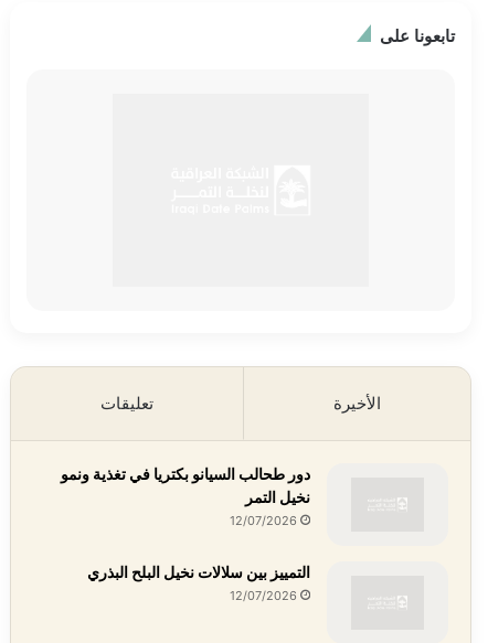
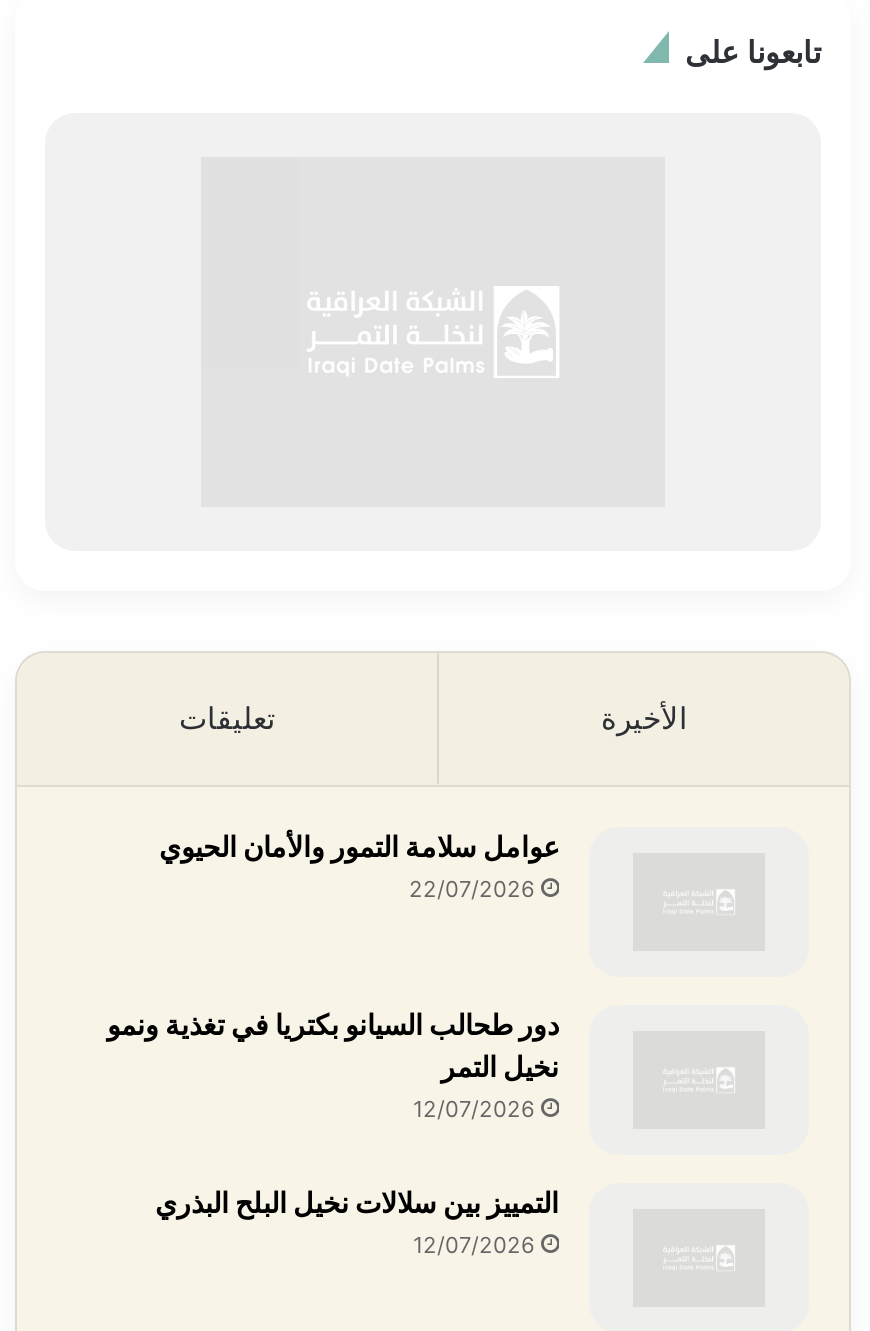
none -> [159,829,559,903] عوامل سلامة التمور والأمان الحيوي | 22/07/2026

